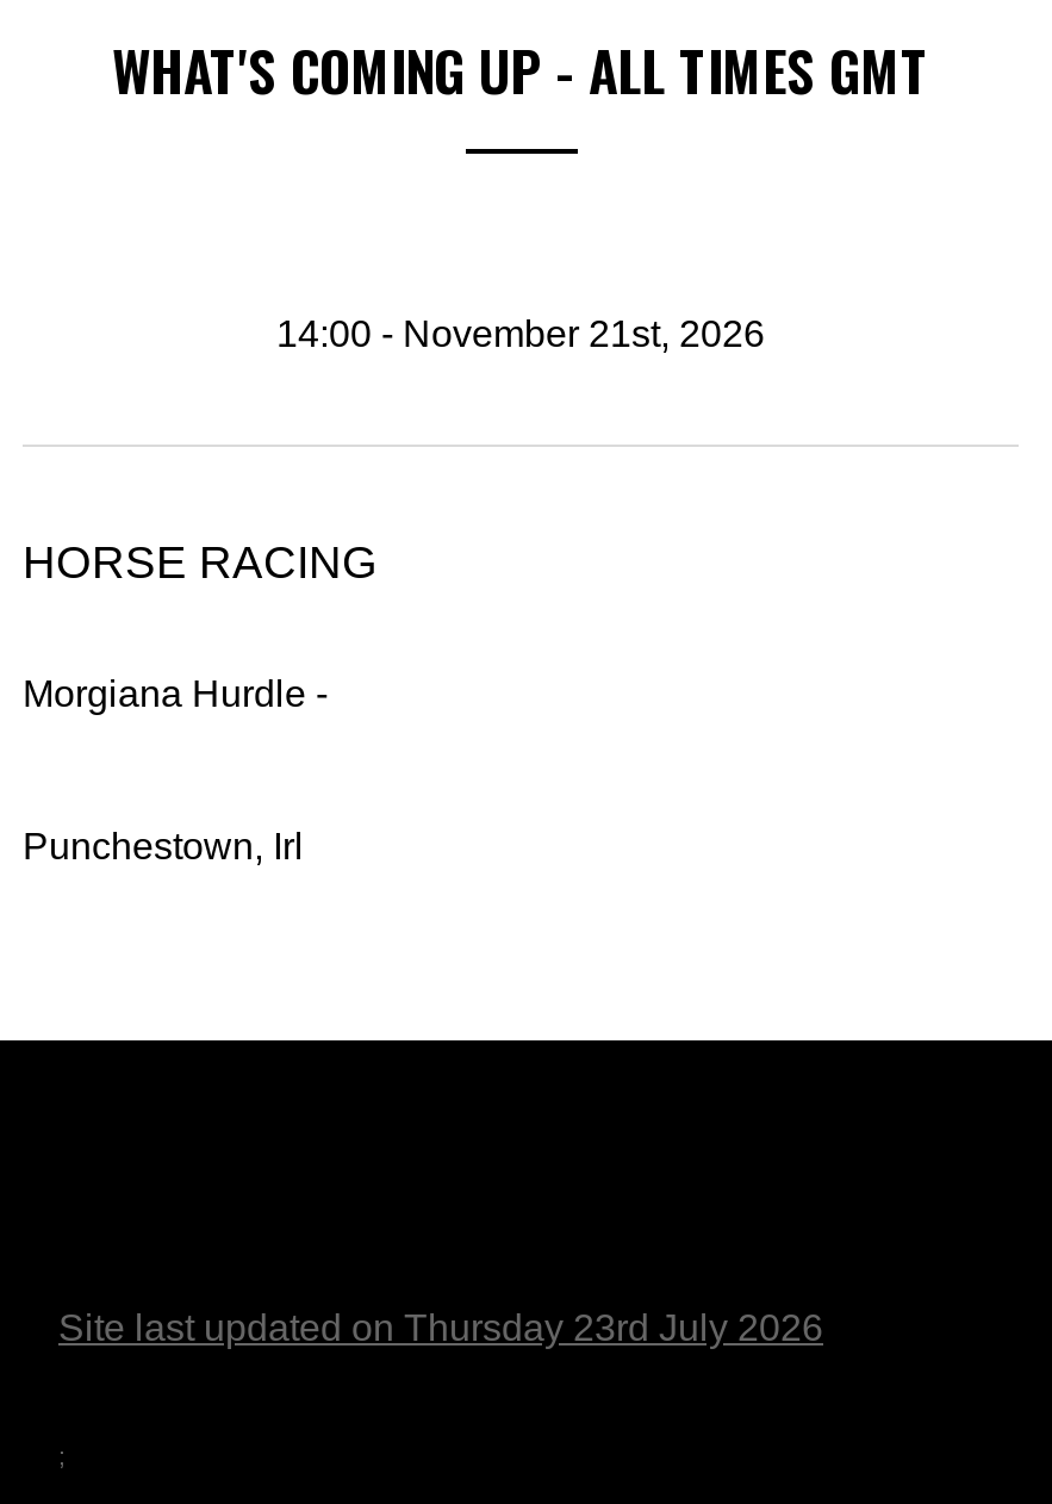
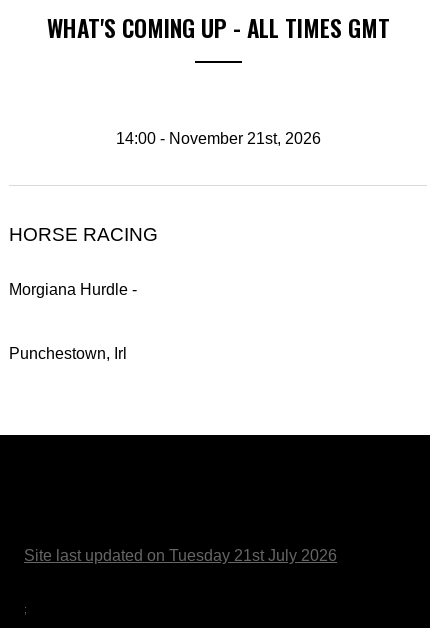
[58,1308,823,1349] Site last updated on Thursday 23rd July 2026 -> [24,547,337,564] Site last updated on Tuesday 21st July 2026

